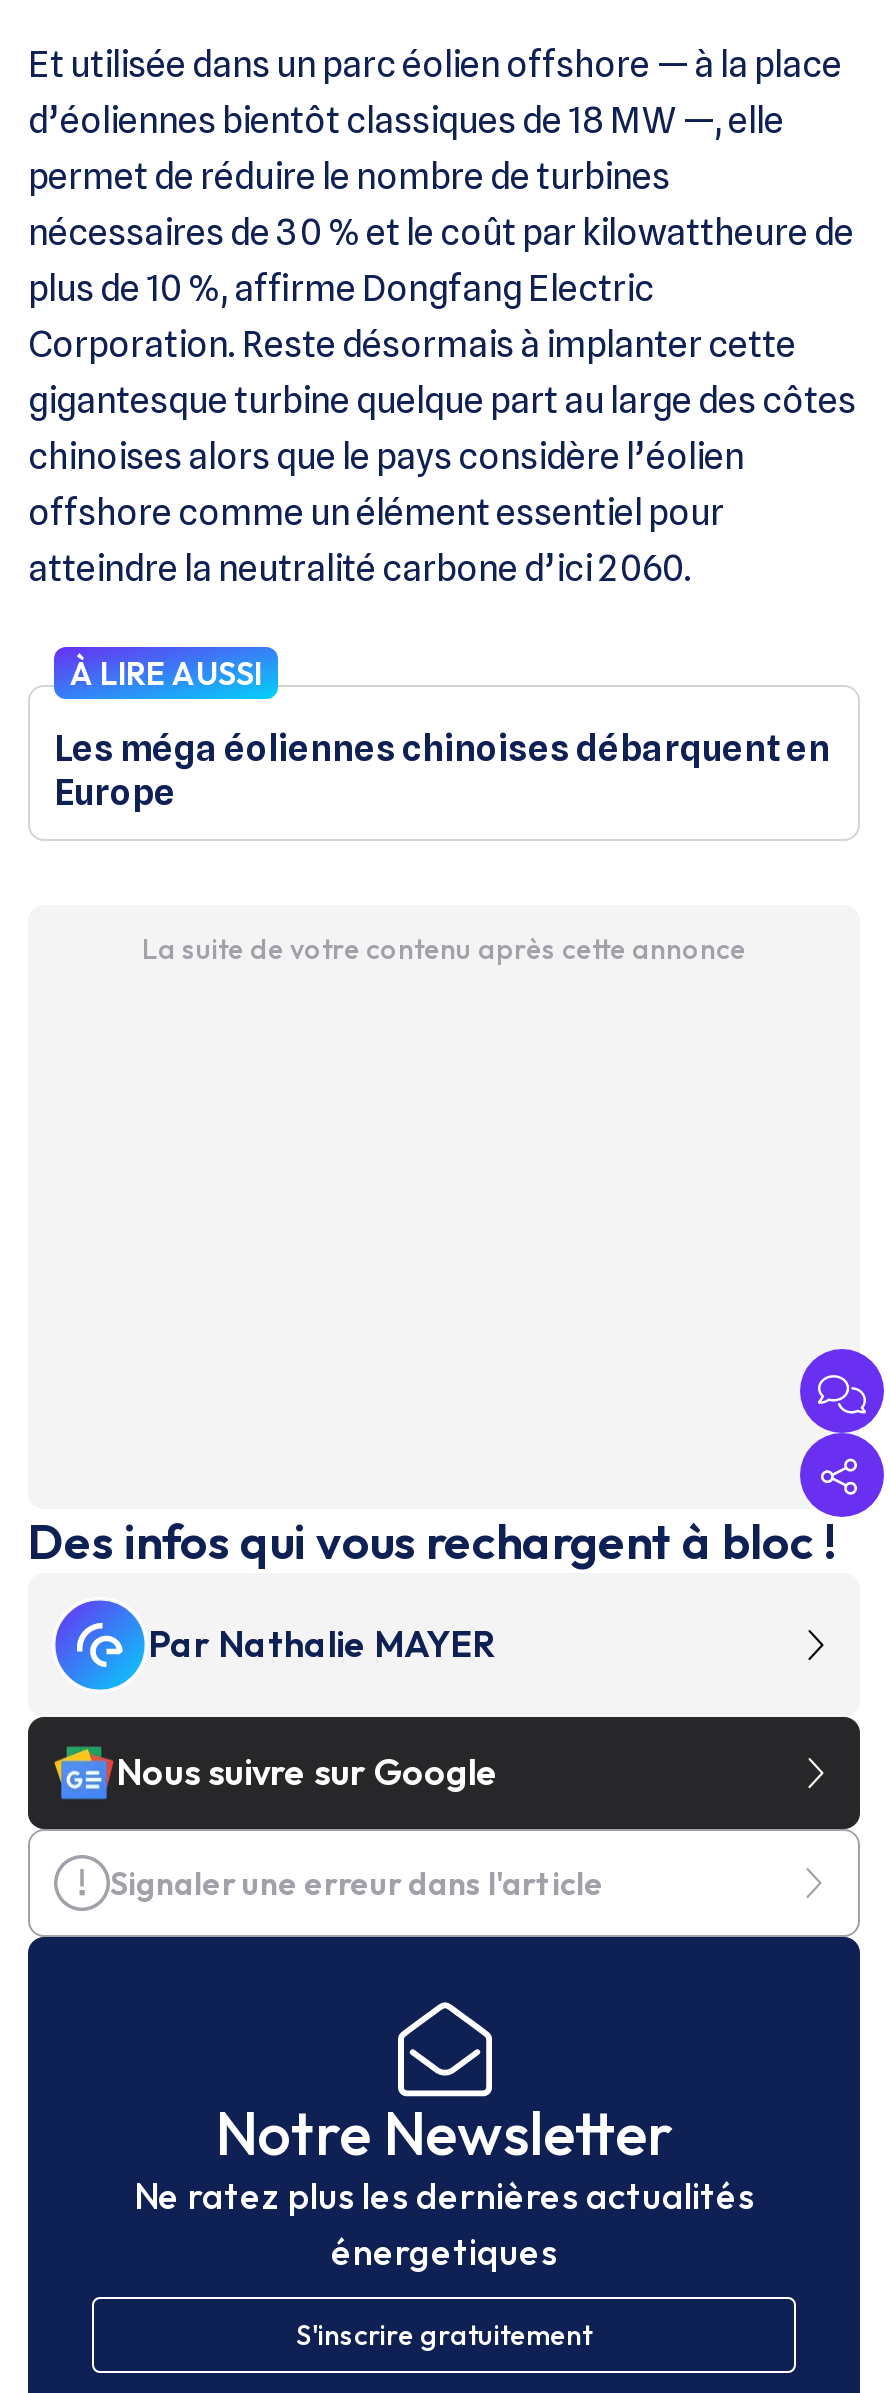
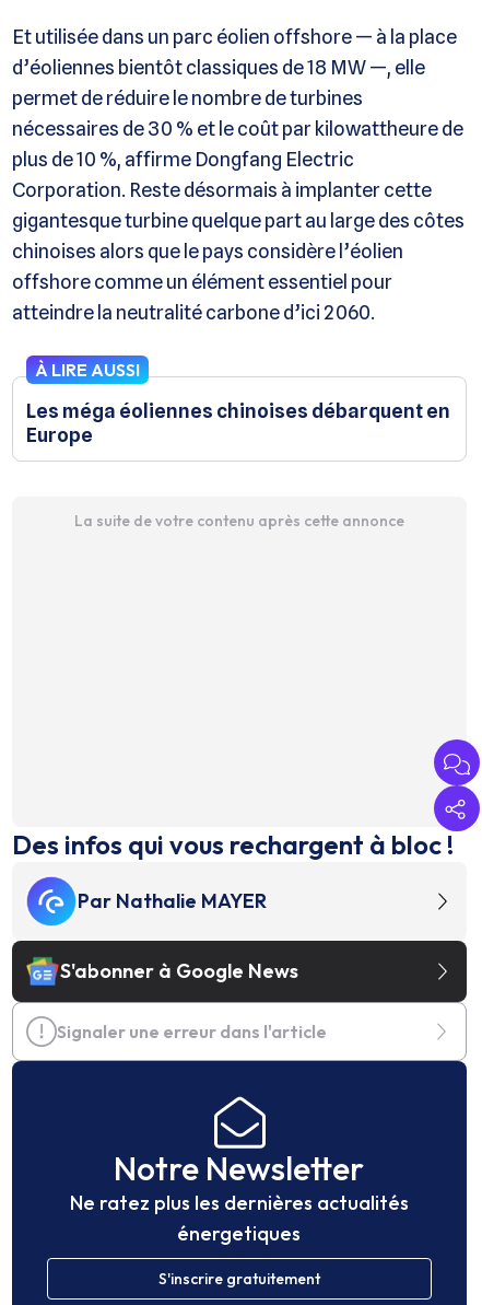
[116,1748,498,1794] Nous suivre sur Google -> [60,958,298,983] S'abonner à Google News

